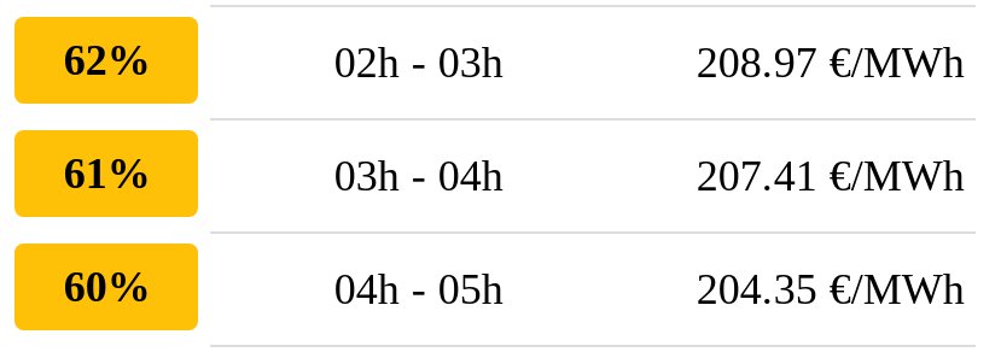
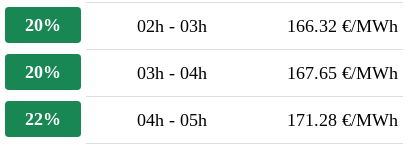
[64,35,151,83] 62% -> [25,15,61,35] 20%
[696,38,965,86] 208.97 €/MWh -> [287,16,398,36] 166.32 €/MWh
[64,149,151,197] 61% -> [25,62,61,82] 20%
[696,151,965,199] 207.41 €/MWh -> [287,63,398,83] 167.65 €/MWh
[64,262,151,310] 60% -> [25,109,61,129] 22%
[696,264,965,312] 204.35 €/MWh -> [287,110,398,130] 171.28 €/MWh

